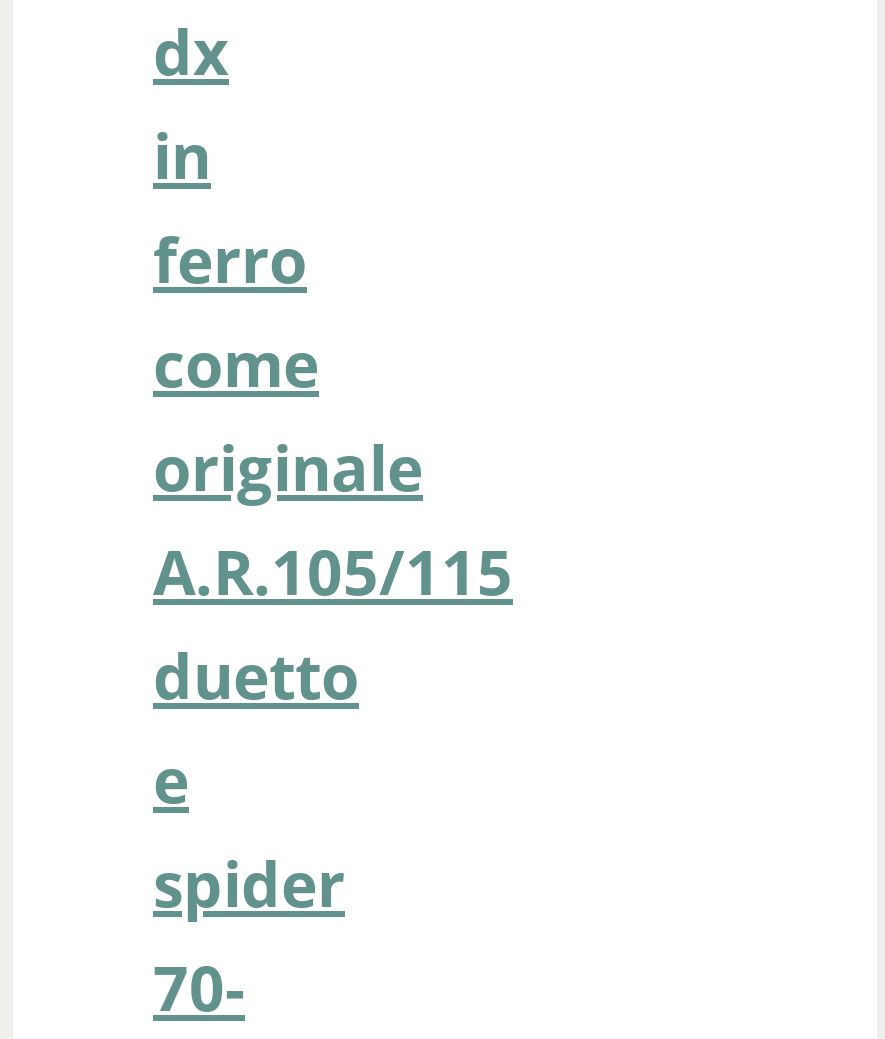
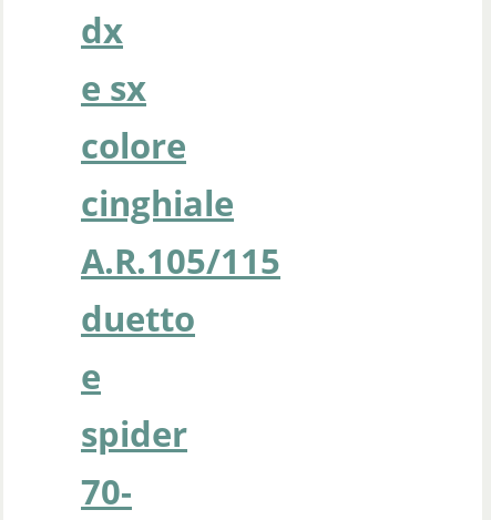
[153,114,423,510] in | ferro | come | originale -> [81,65,234,227] e sx | colore | cinghiale

